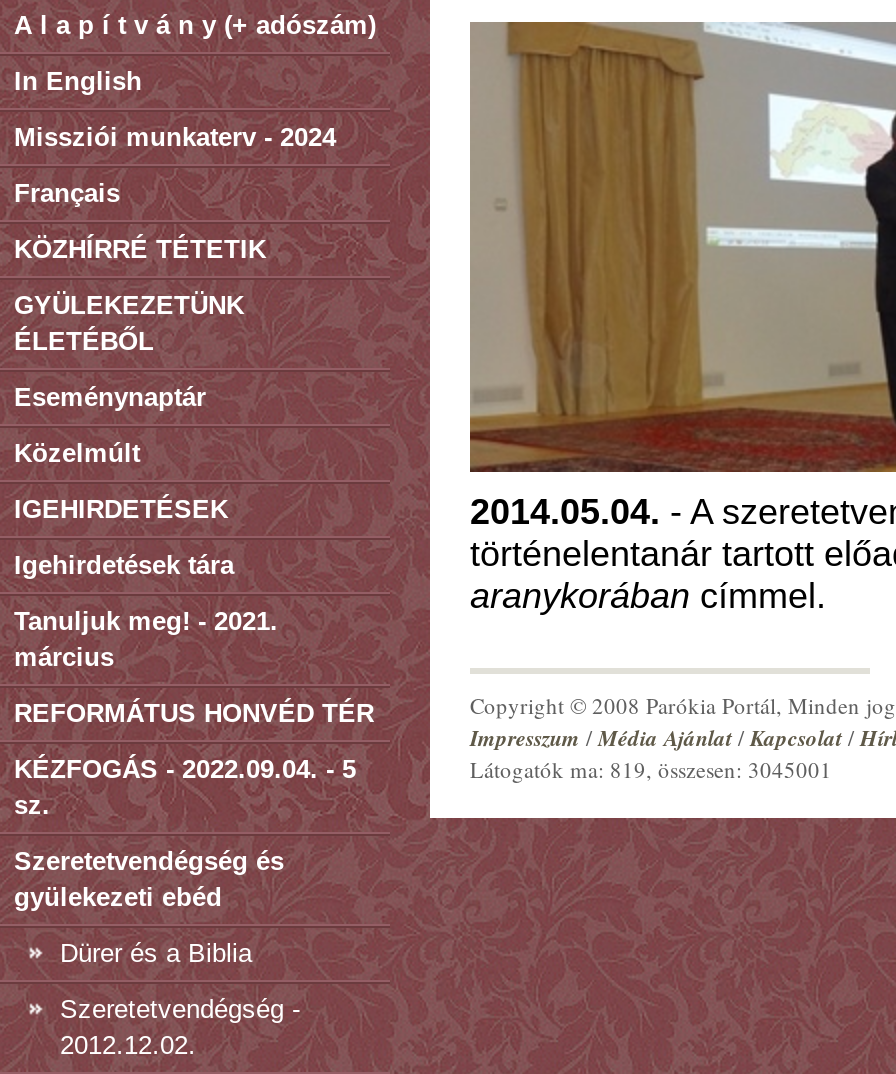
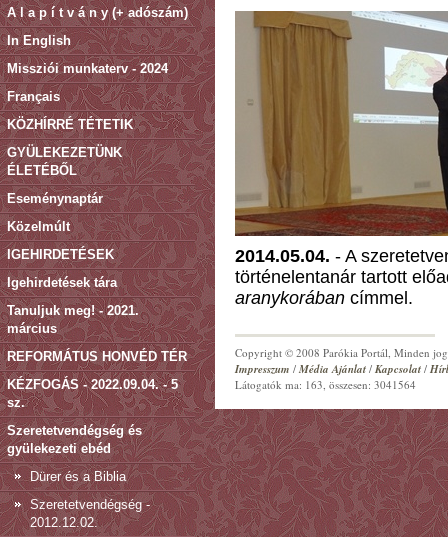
[470,754,832,784] Látogatók ma: 819, összesen: 3045001 -> [235,377,416,392] Látogatók ma: 163, összesen: 3041564

